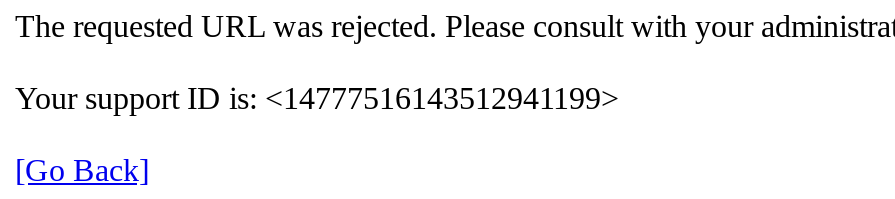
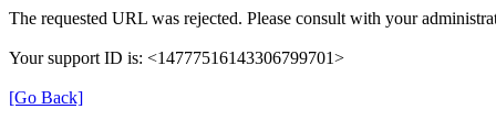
[15,81,619,115] Your support ID is: <14777516143512941199> -> [9,48,344,67] Your support ID is: <14777516143306799701>

